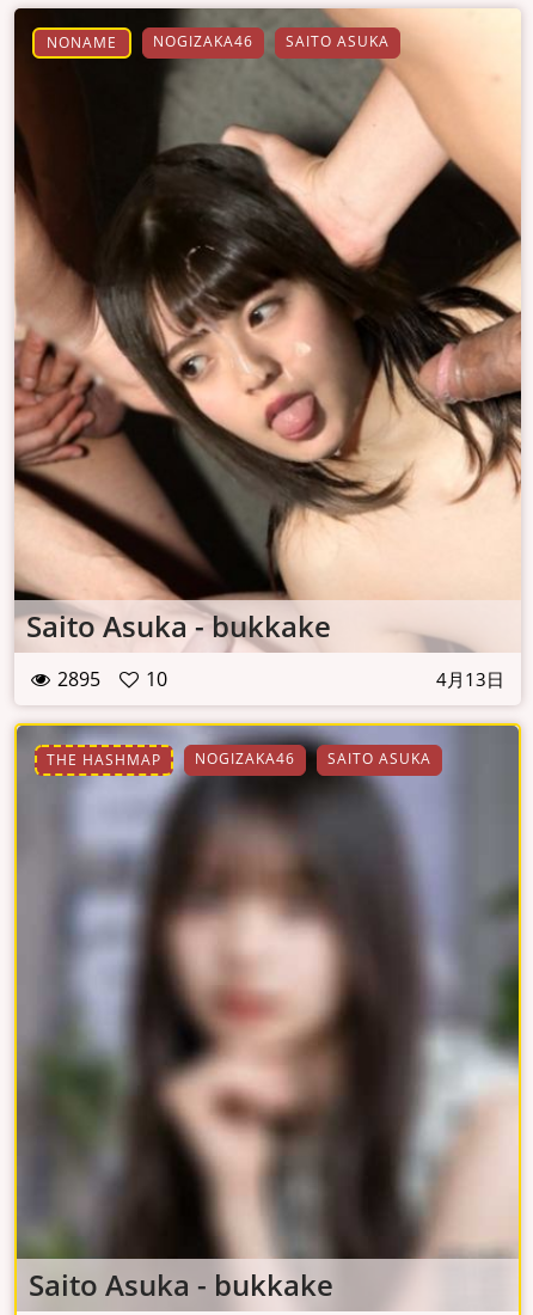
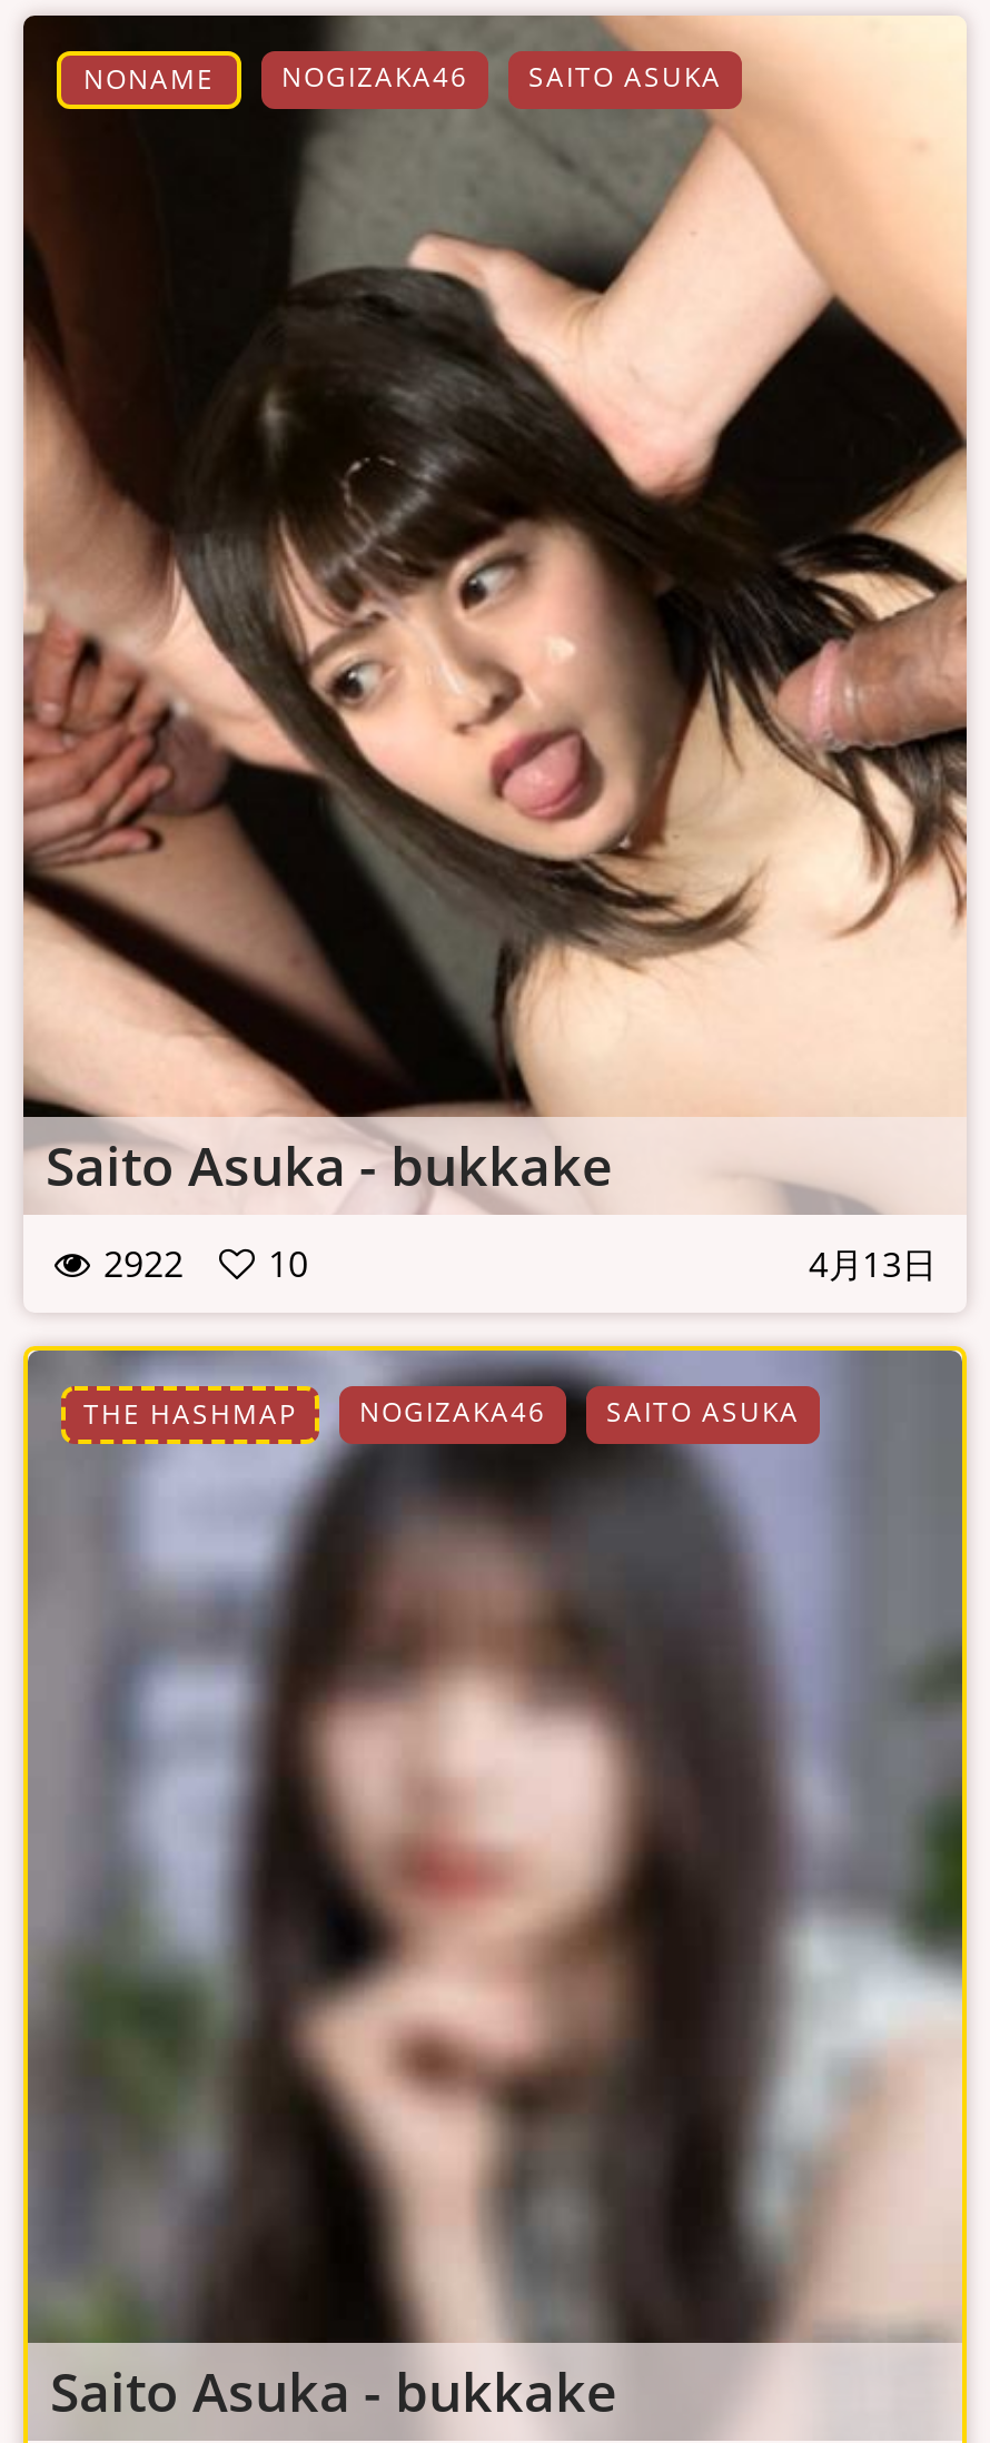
[57,666,167,693] 2895 10 -> [103,1240,308,1289] 2922 10

